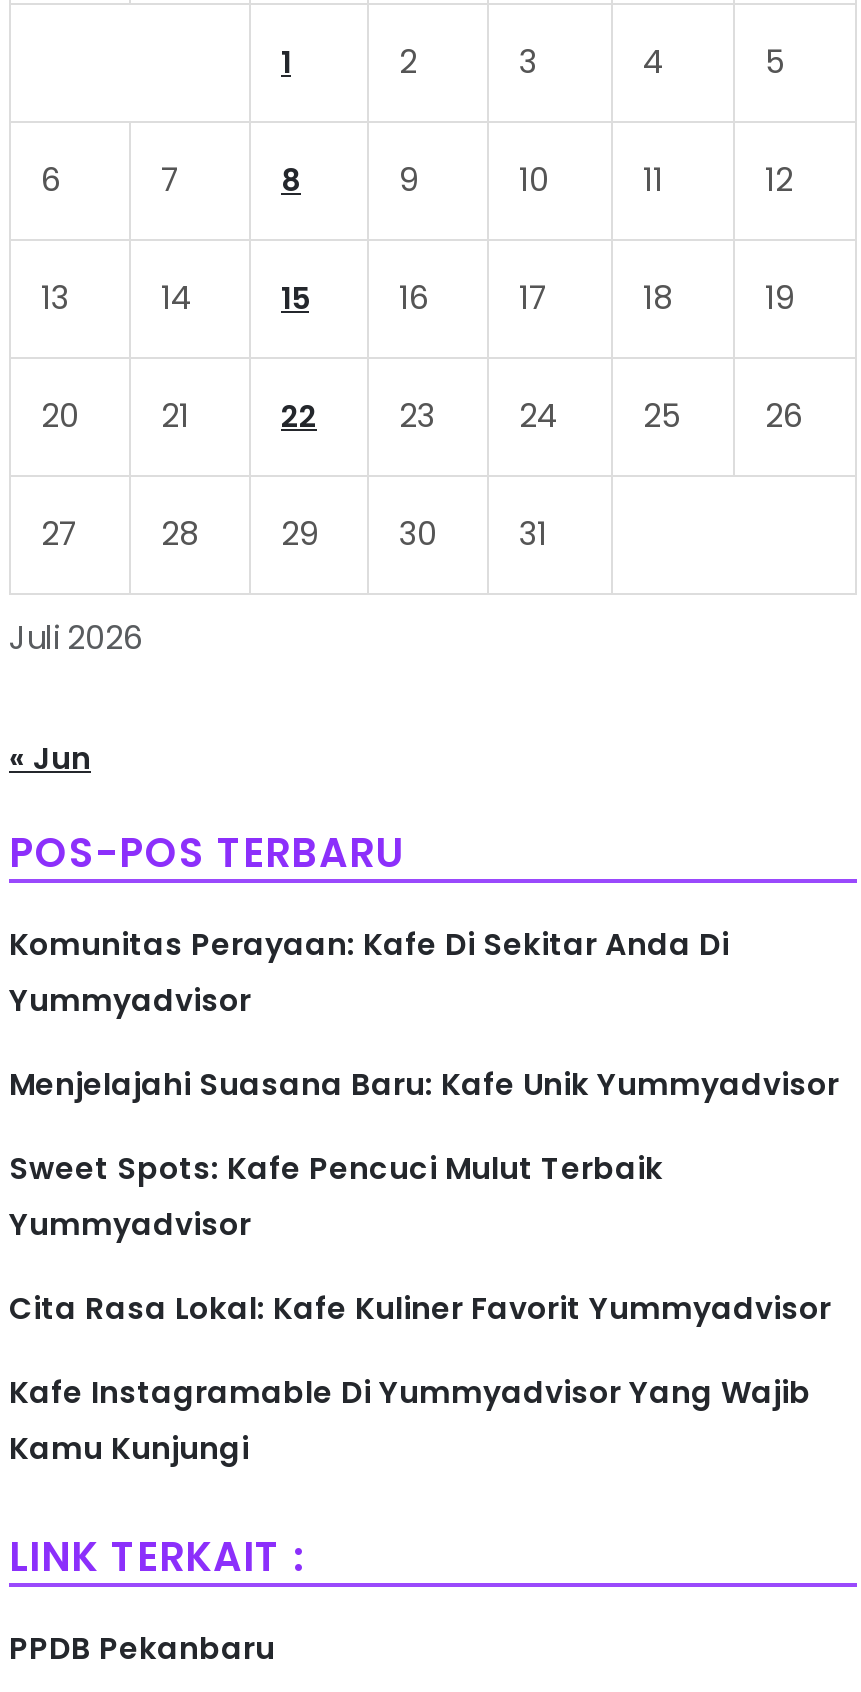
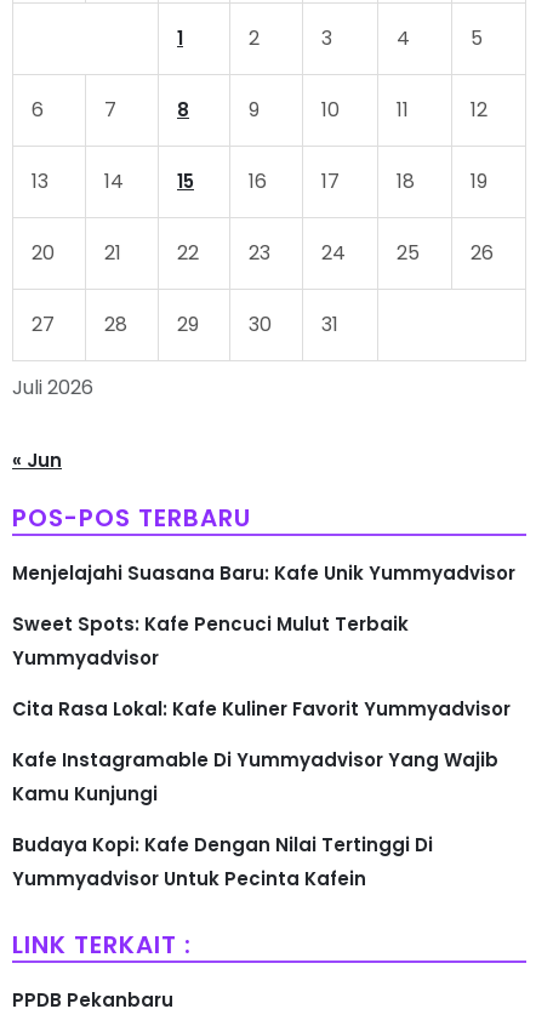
[9,923,729,1021] Komunitas Perayaan: Kafe Di Sekitar Anda Di | Yummyadvisor -> none
moved [9,1063,839,1469] -> [12,560,515,806]: Menjelajahi Suasana Baru: Kafe Unik Yummyadvisor | Sweet Spots: Kafe Pencuci Mulut Terbaik | Yummyadvisor | Cita Rasa Lokal: Kafe Kuliner Favorit Yummyadvisor | Kafe Instagramable Di Yummyadvisor Yang Wajib | Kamu Kunjungi
none -> [12,832,433,891] Budaya Kopi: Kafe Dengan Nilai Tertinggi Di | Yummyadvisor Untuk Pecinta Kafein

